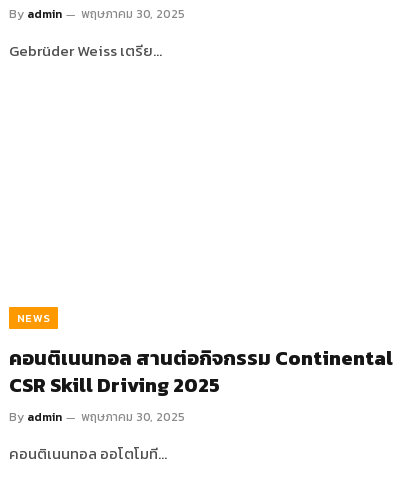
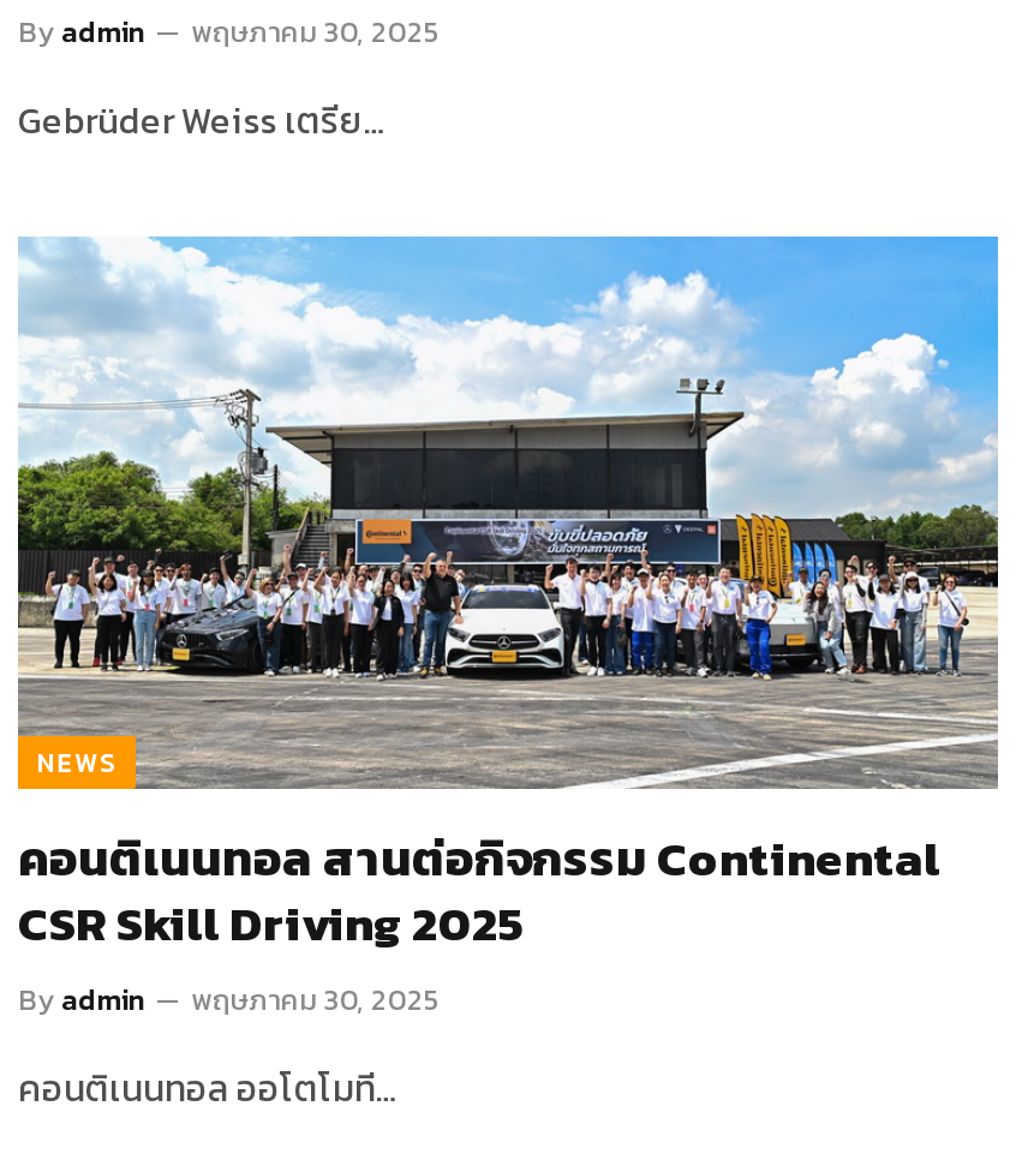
none -> [16,234,1000,791] [image]

